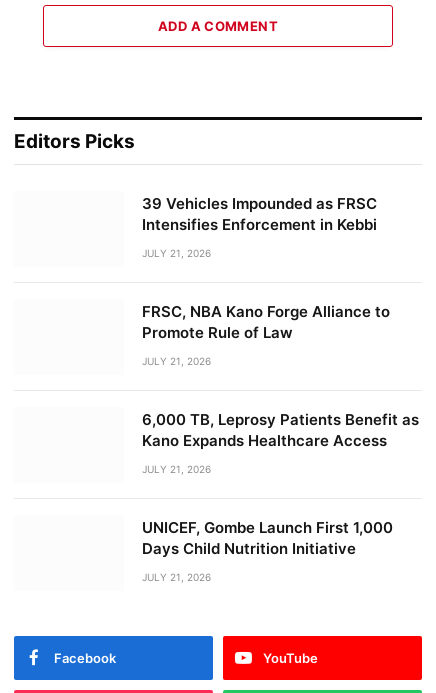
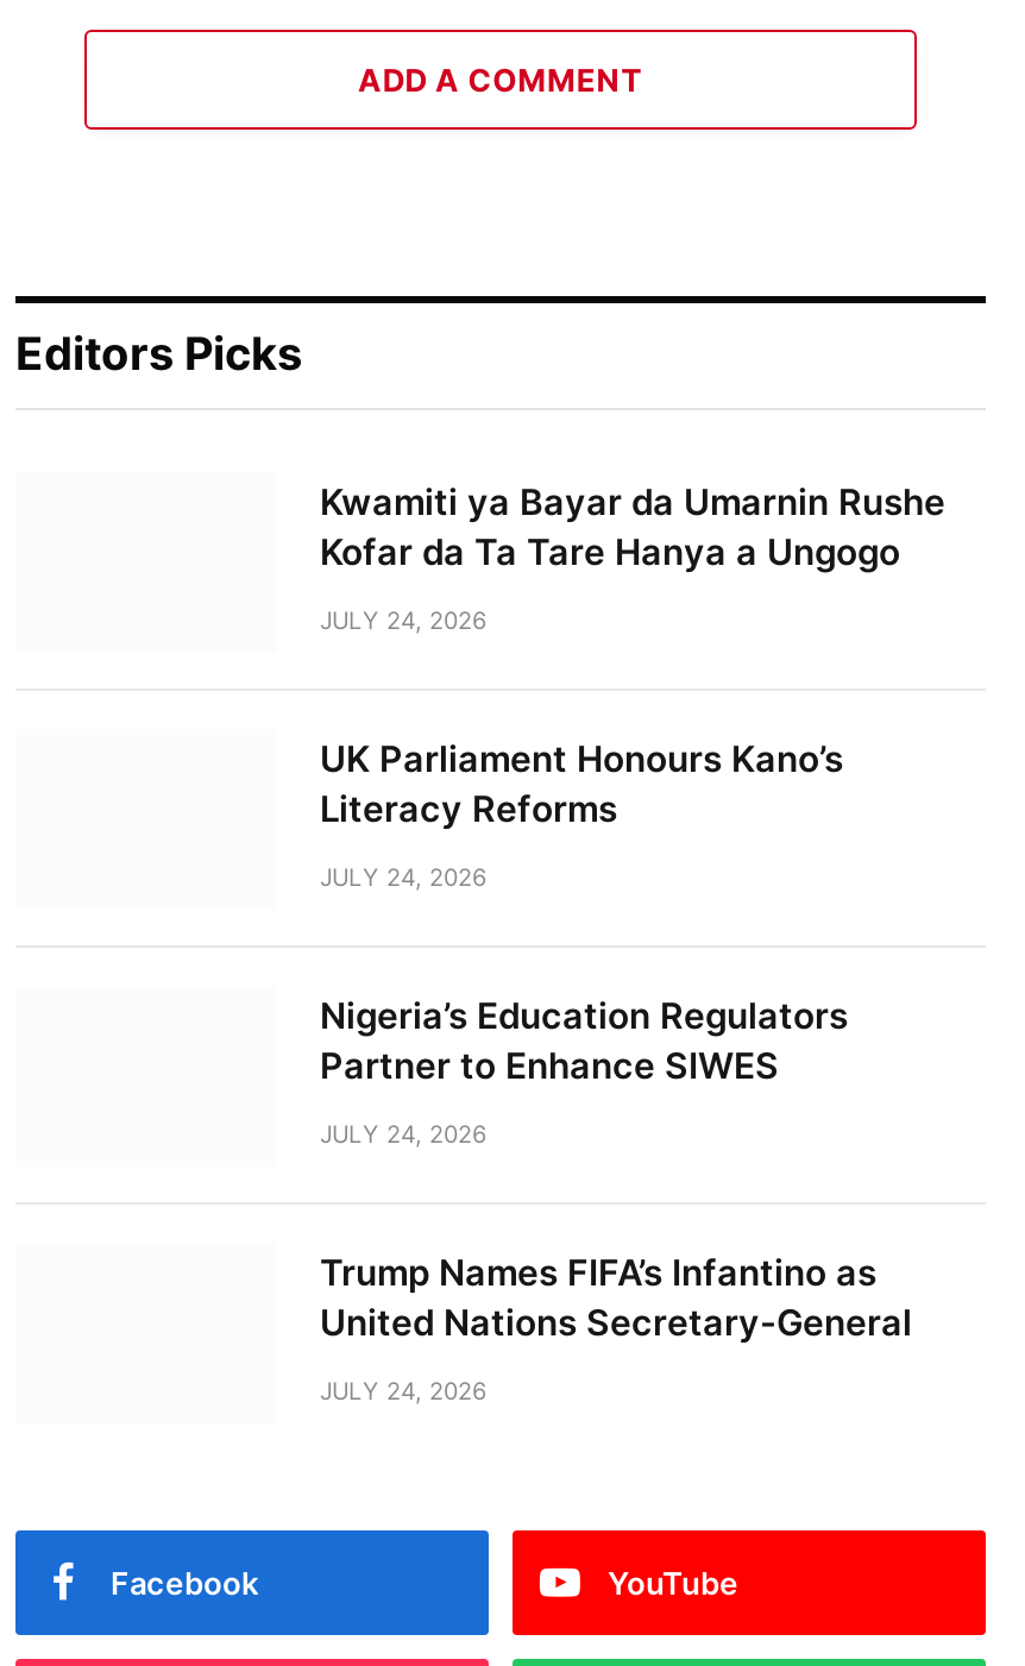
[142,193,377,233] 39 Vehicles Impounded as FRSC | Intensifies Enforcement in Kebbi -> [320,478,945,573] Kwamiti ya Bayar da Umarnin Rushe | Kofar da Ta Tare Hanya a Ungogo
[142,246,211,258] JULY 21, 2026 -> [320,604,486,633] JULY 24, 2026
[142,301,390,341] FRSC, NBA Kano Forge Alliance to | Promote Rule of Law -> [320,735,843,830] UK Parliament Honours Kano’s | Literacy Reforms
[142,354,211,366] JULY 21, 2026 -> [320,861,486,889] JULY 24, 2026
[142,409,419,449] 6,000 TB, Leprosy Patients Benefit as | Kano Expands Healthcare Access -> [320,992,848,1087] Nigeria’s Education Regulators | Partner to Enhance SIWES
[142,462,211,474] JULY 21, 2026 -> [320,1118,486,1146] JULY 24, 2026
[142,517,393,557] UNICEF, Gombe Launch First 1,000 | Days Child Nutrition Initiative -> [320,1249,912,1344] Trump Names FIFA’s Infantino as | United Nations Secretary-General
[142,570,211,582] JULY 21, 2026 -> [320,1375,486,1403] JULY 24, 2026

